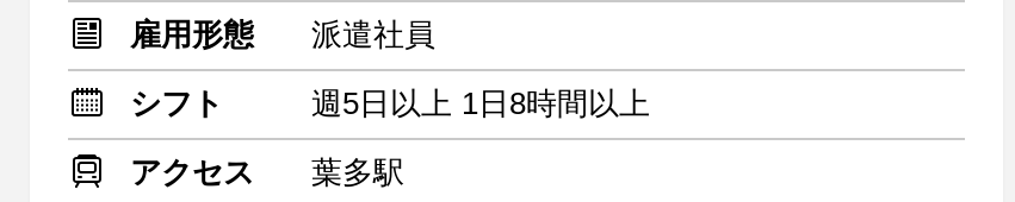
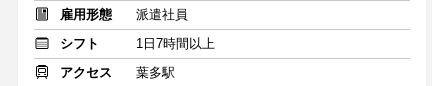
[311,86,650,121] 週5日以上 1日8時間以上 -> [136,36,215,51] 1日7時間以上

